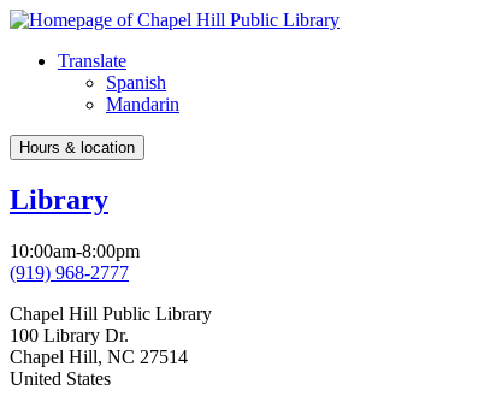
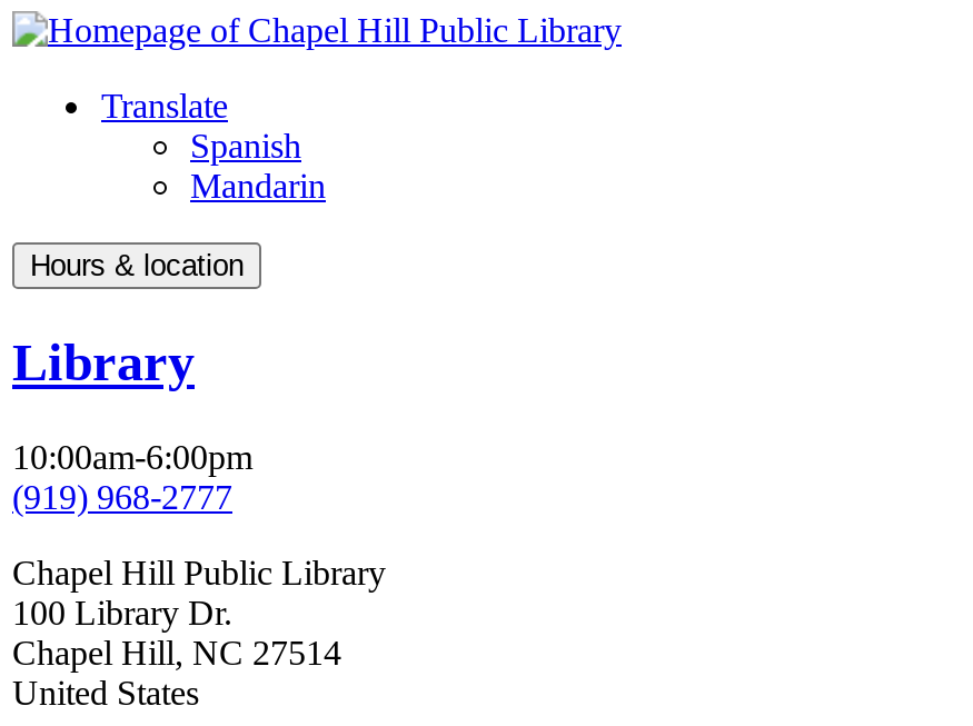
[10,240,140,261] 10:00am-8:00pm -> [12,438,252,475] 10:00am-6:00pm

